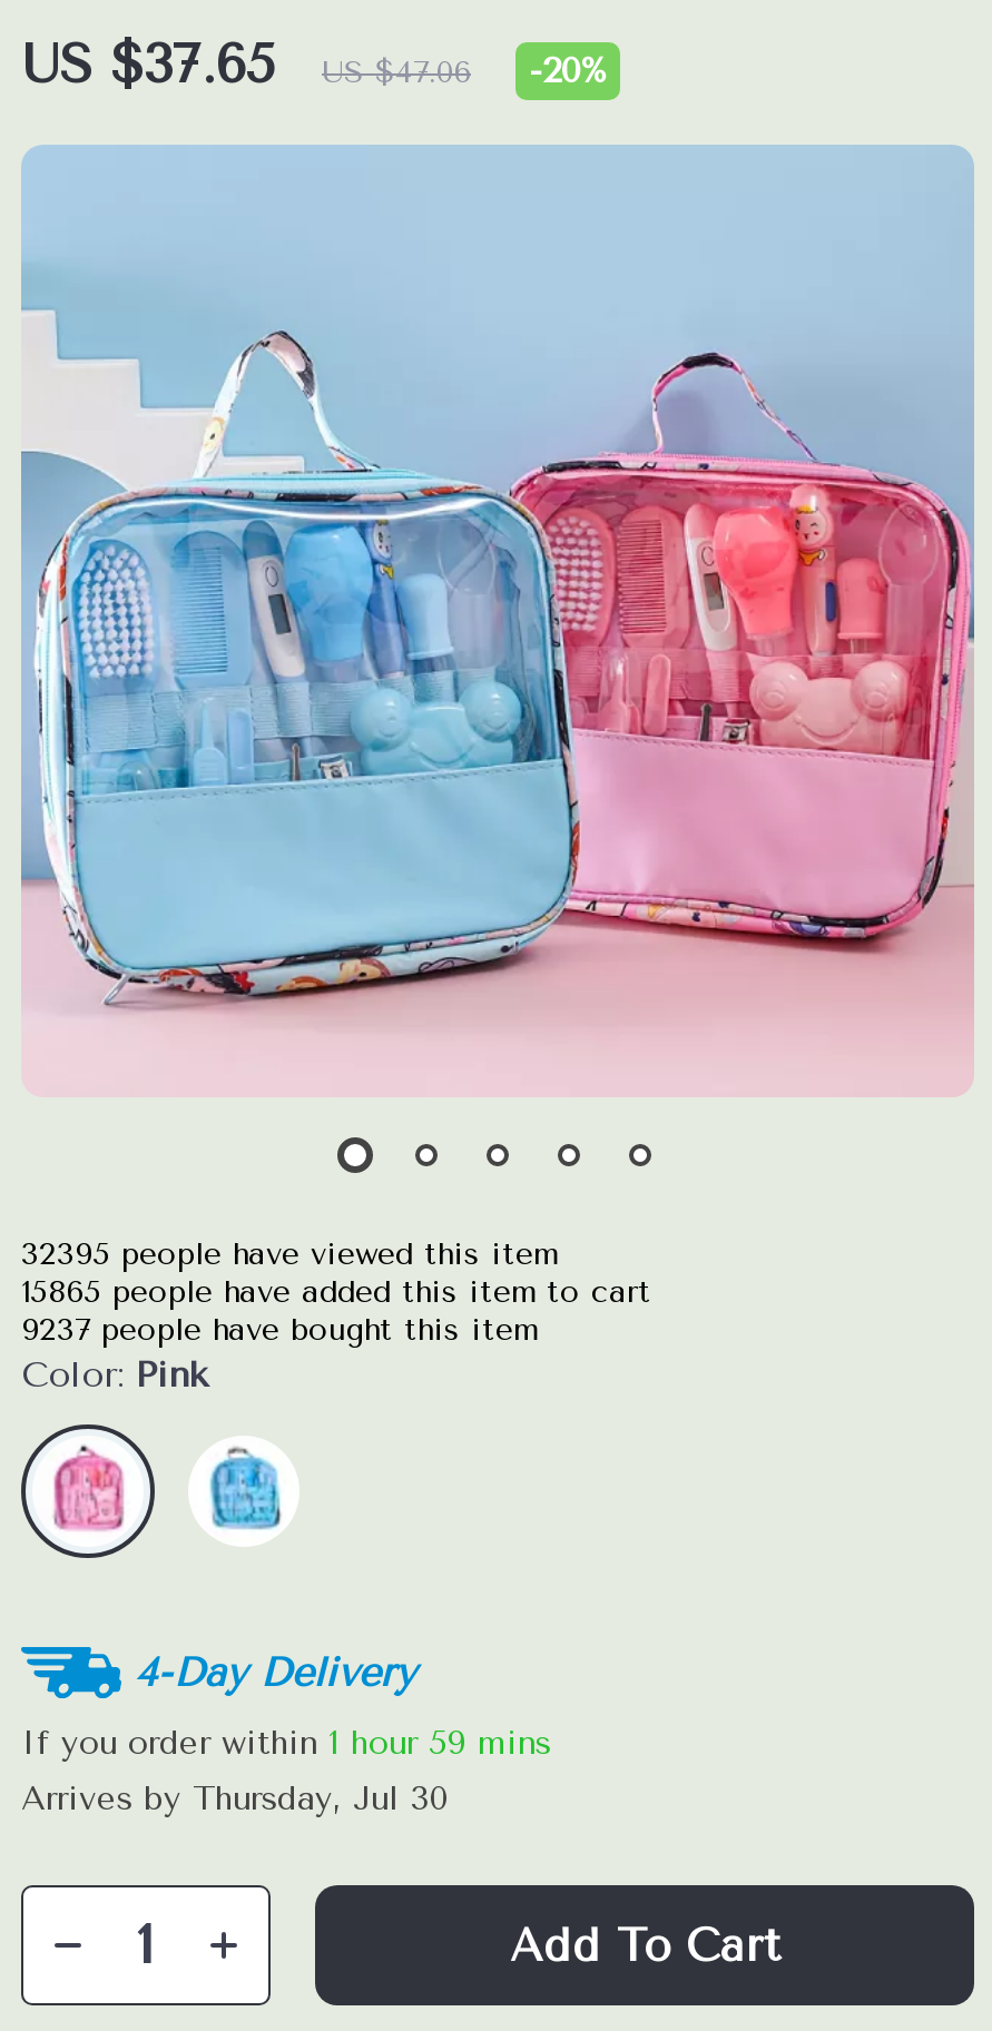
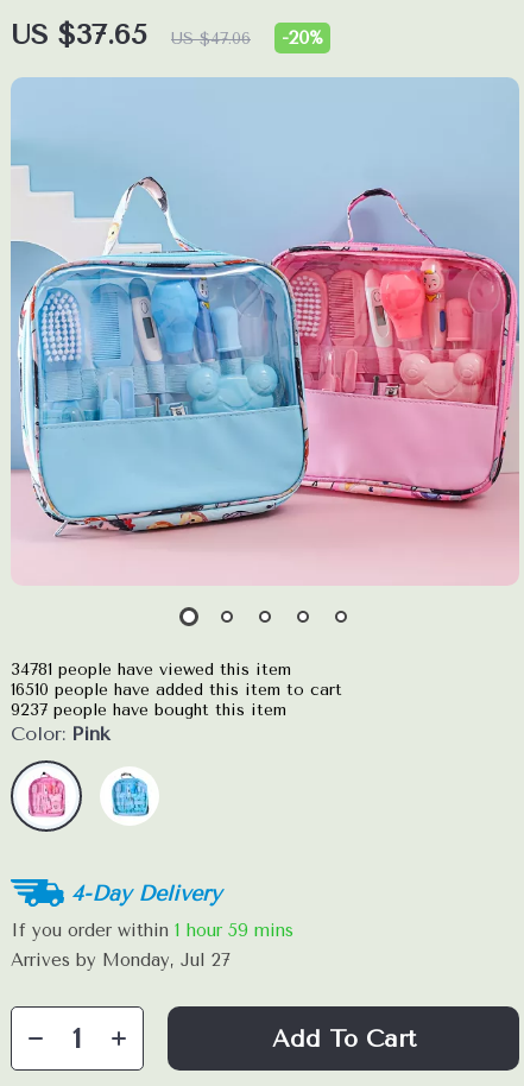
[21,1235,558,1273] 32395 people have viewed this item -> [11,659,291,680] 34781 people have viewed this item
[21,1273,651,1311] 15865 people have added this item to cart -> [11,680,342,700] 16510 people have added this item to cart
[21,1778,449,1818] Arrives by Thursday, Jul 30 -> [11,949,231,971] Arrives by Monday, Jul 27

